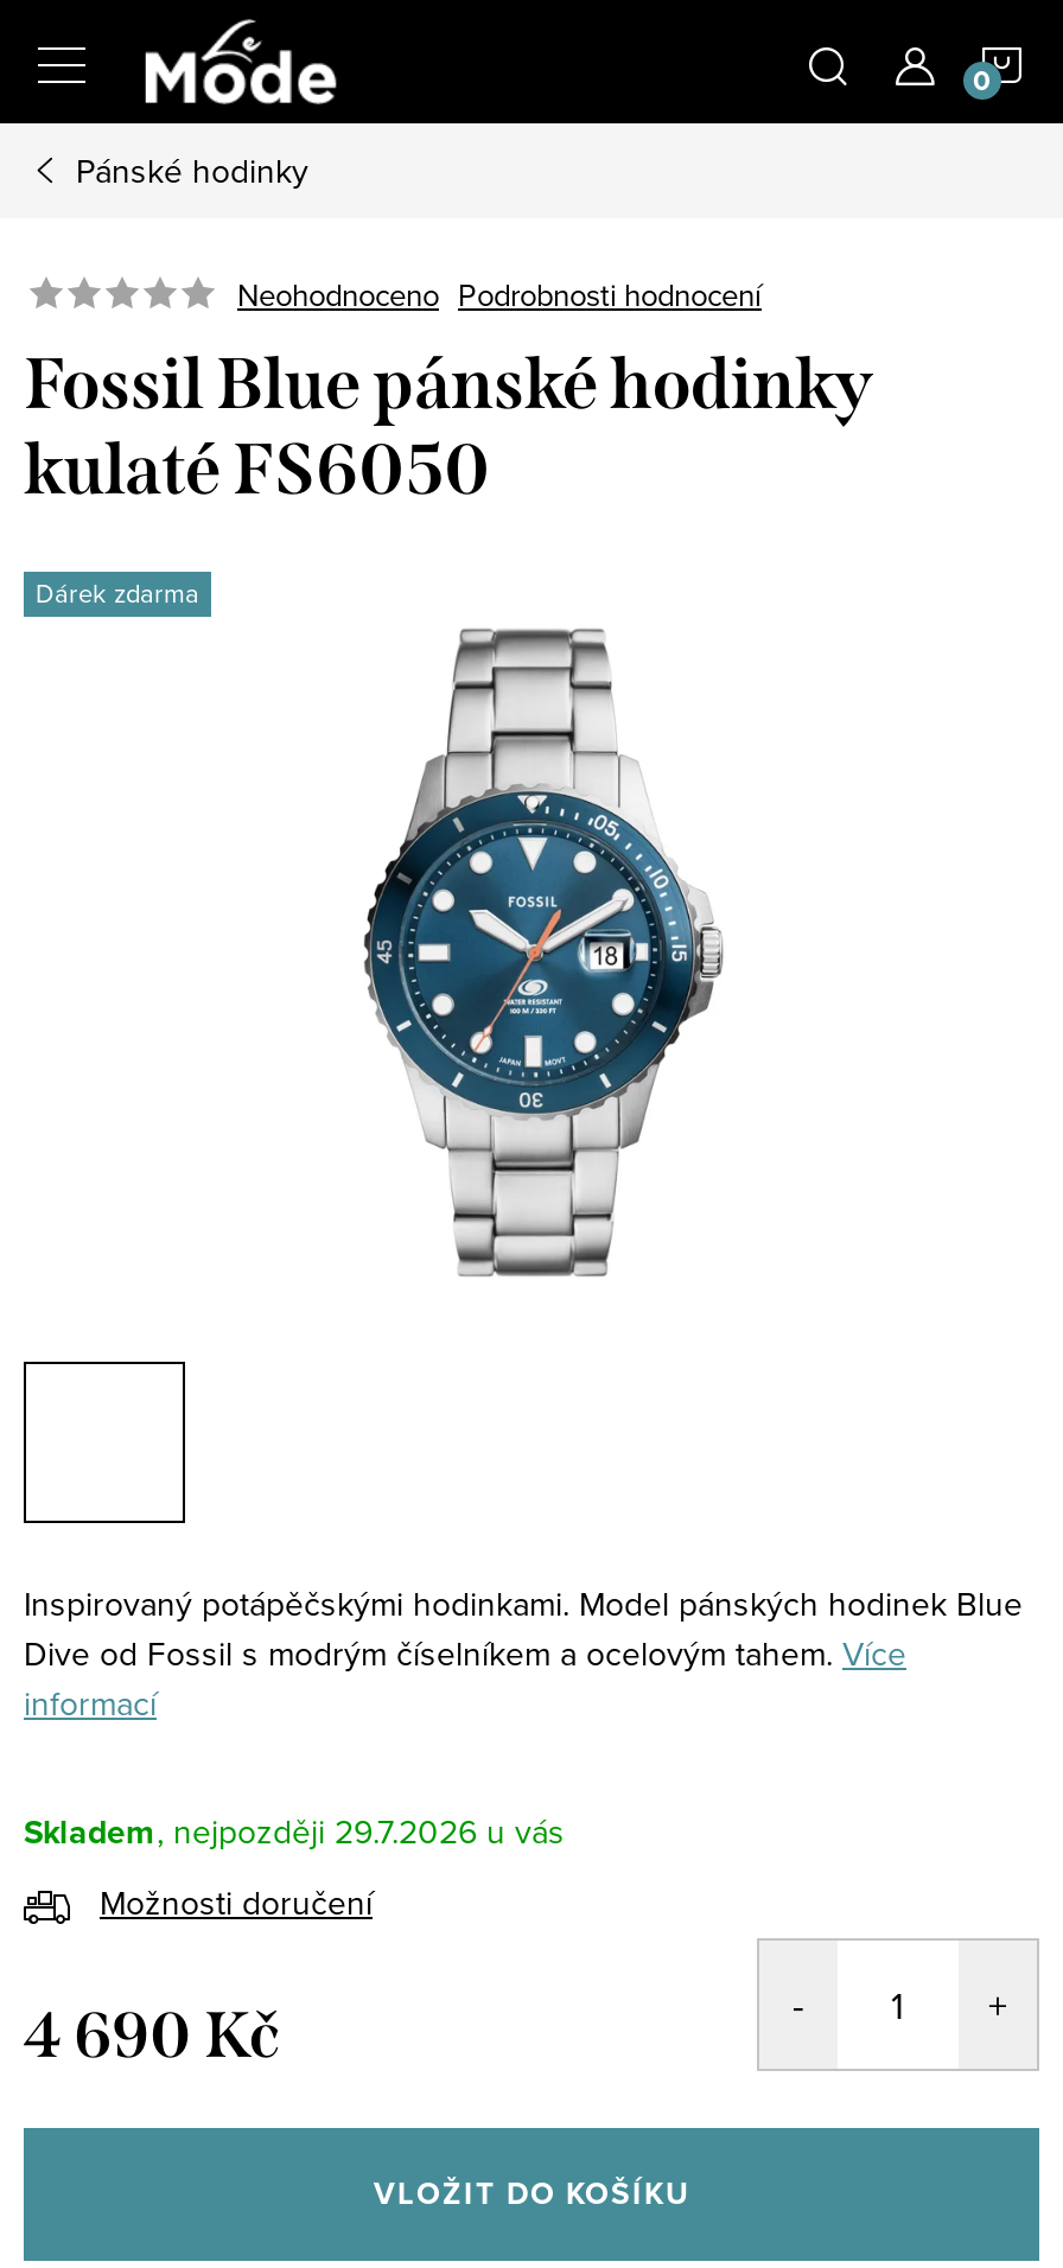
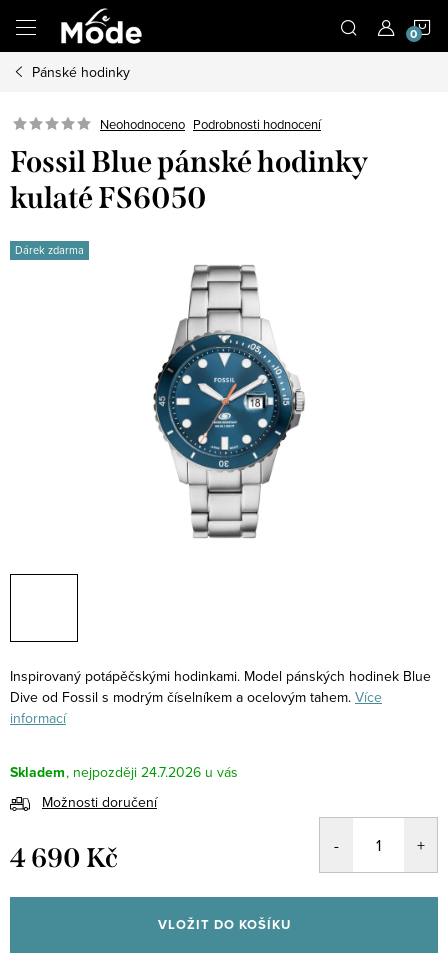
[325,1808,486,1855] 29.7.2026 -> [137,762,205,782] 24.7.2026

